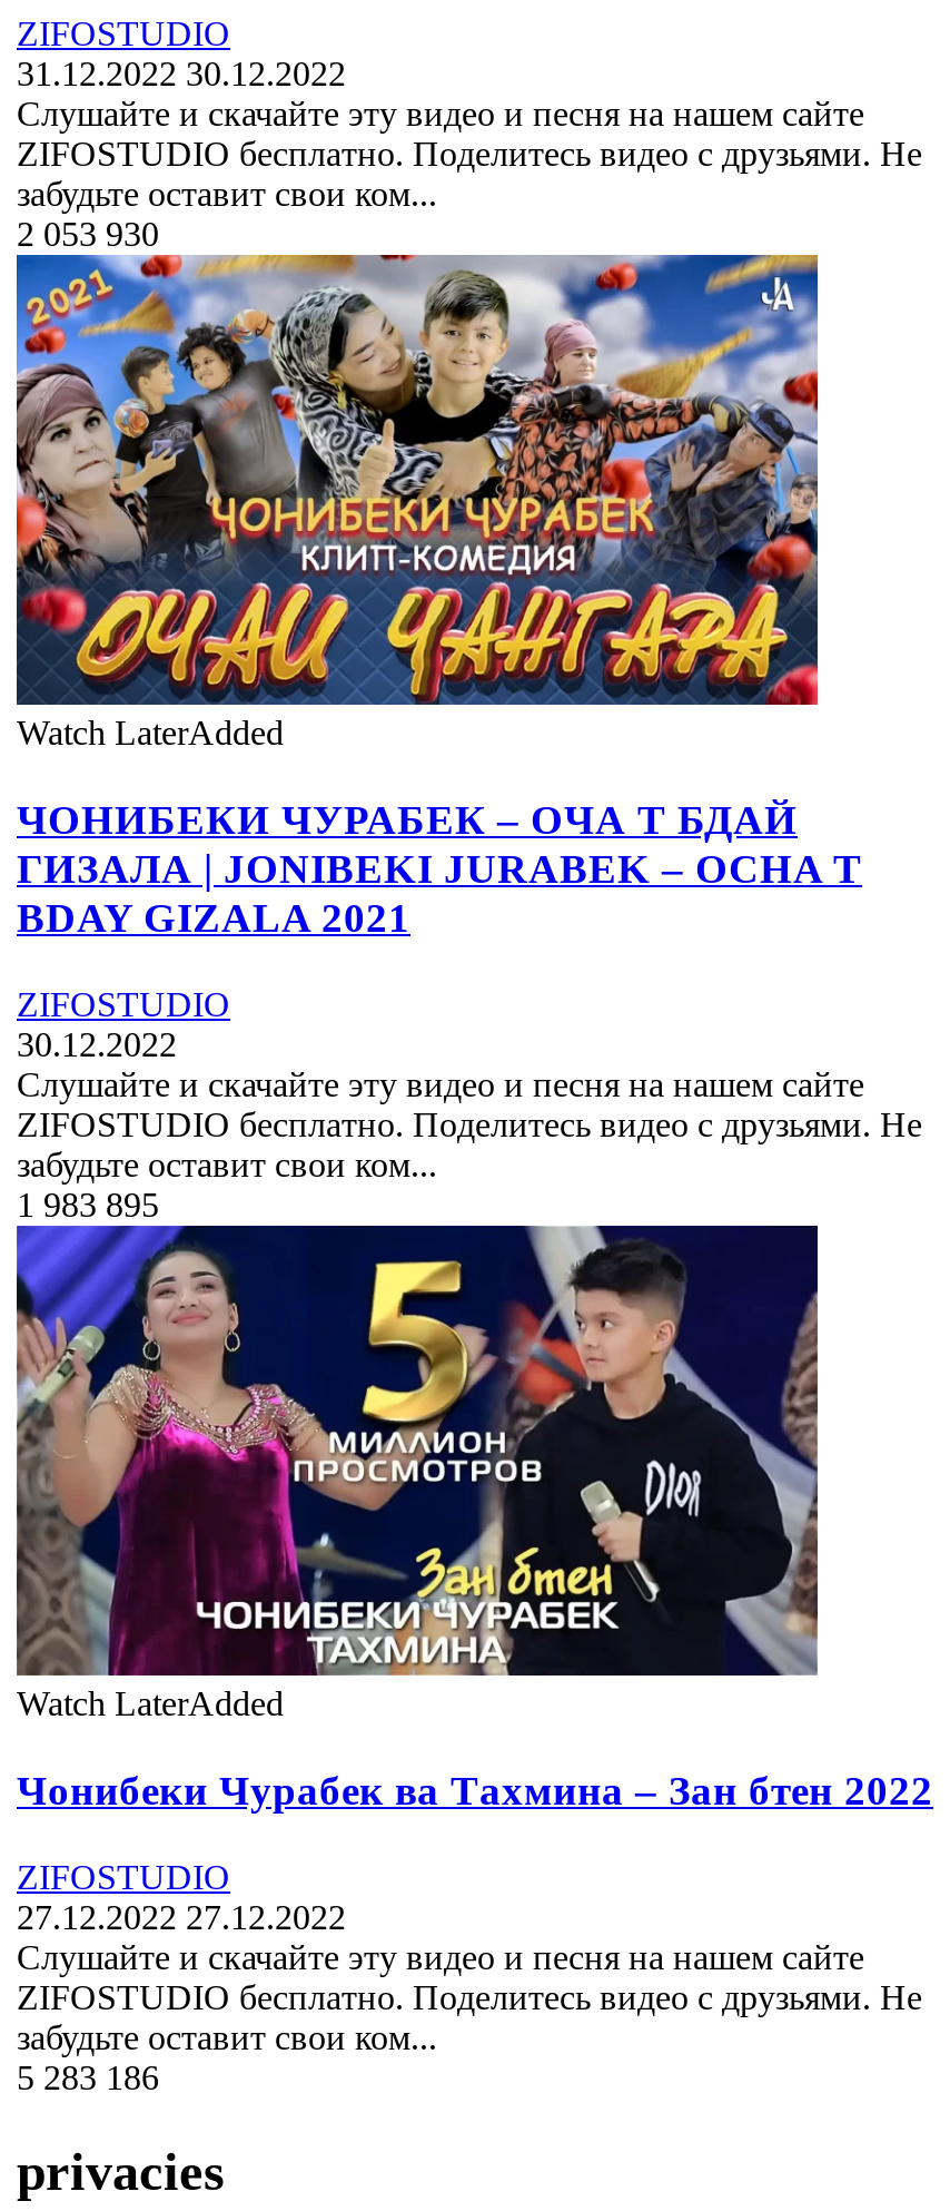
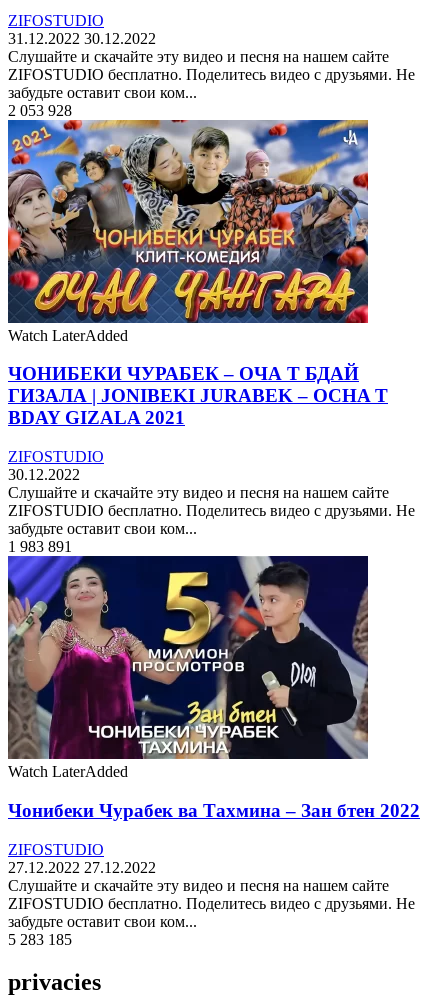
[17,214,159,252] 2 053 930 -> [8,102,72,119] 2 053 928
[17,1185,159,1223] 1 983 895 -> [8,538,72,555] 1 983 891
[17,2058,159,2096] 5 283 186 -> [8,931,72,948] 5 283 185

